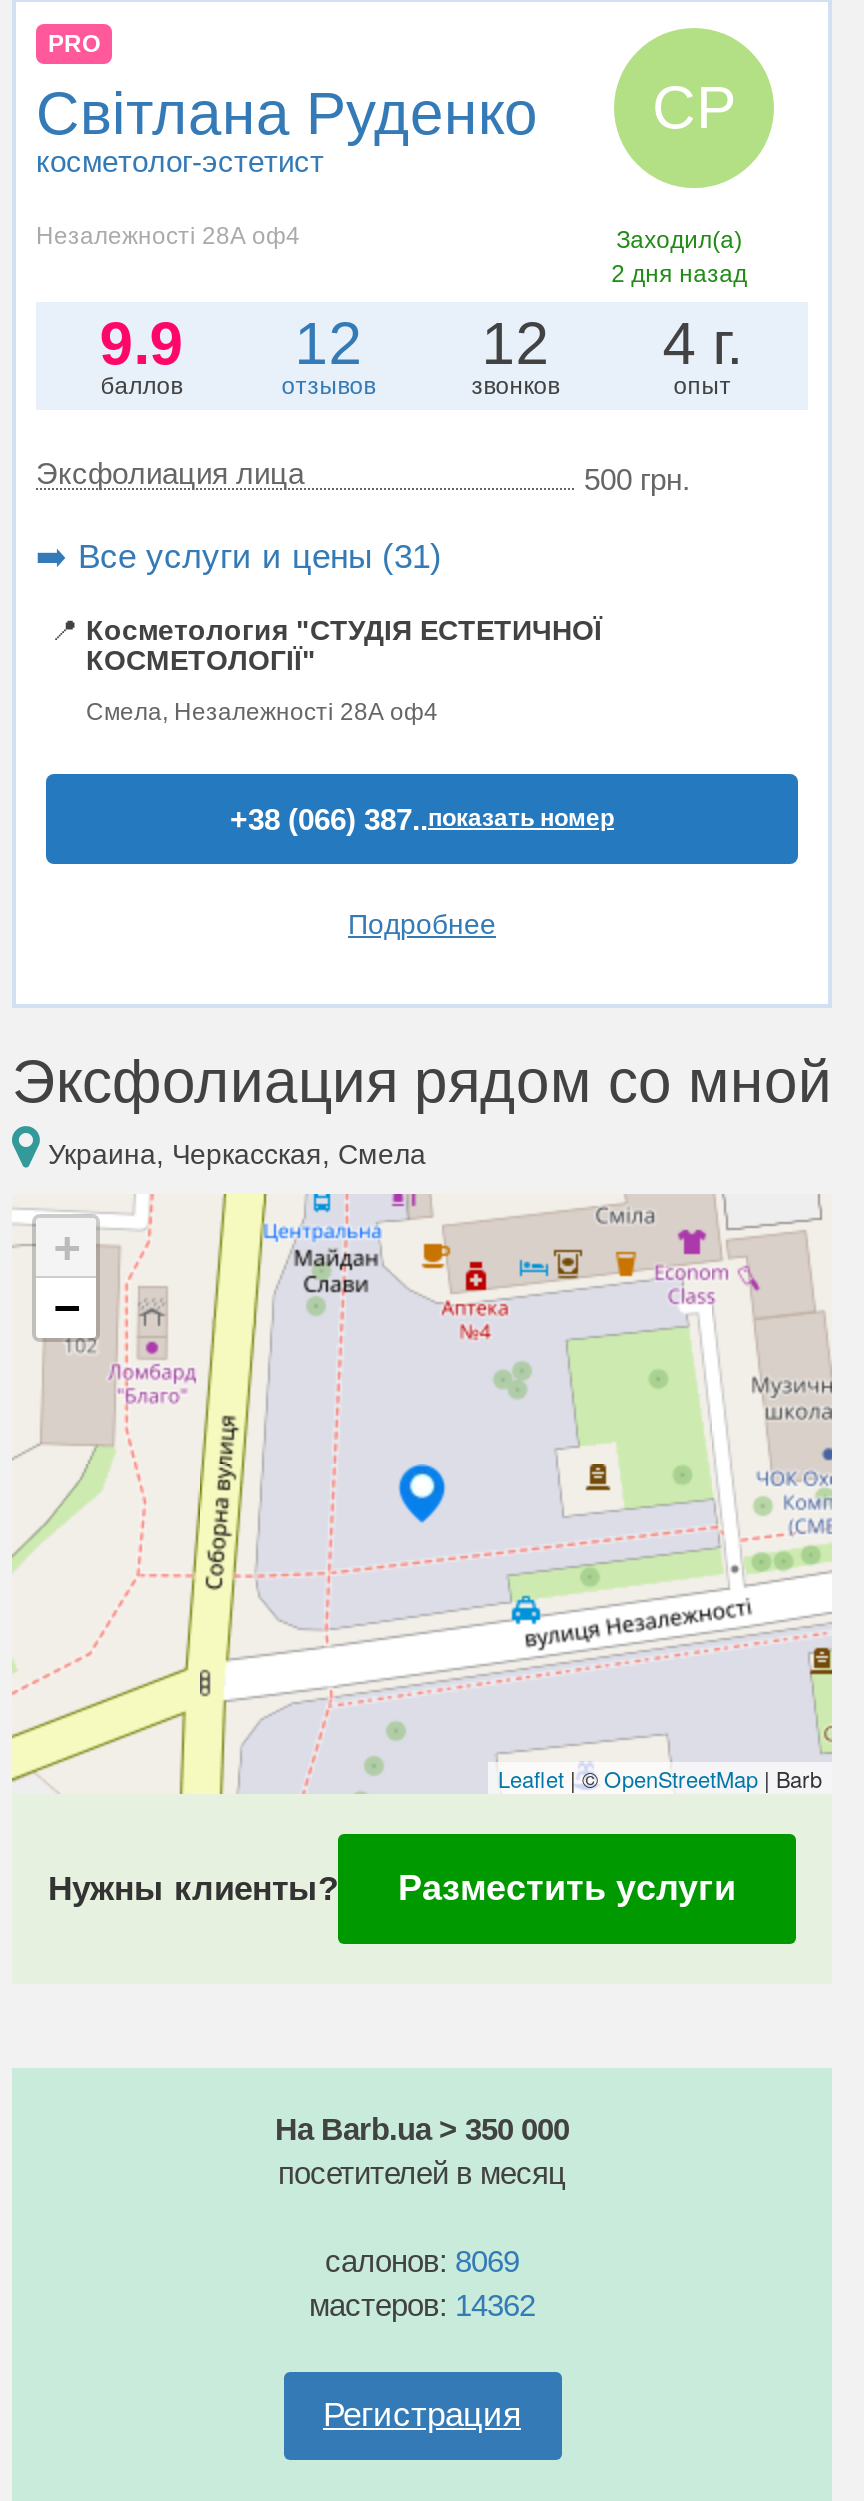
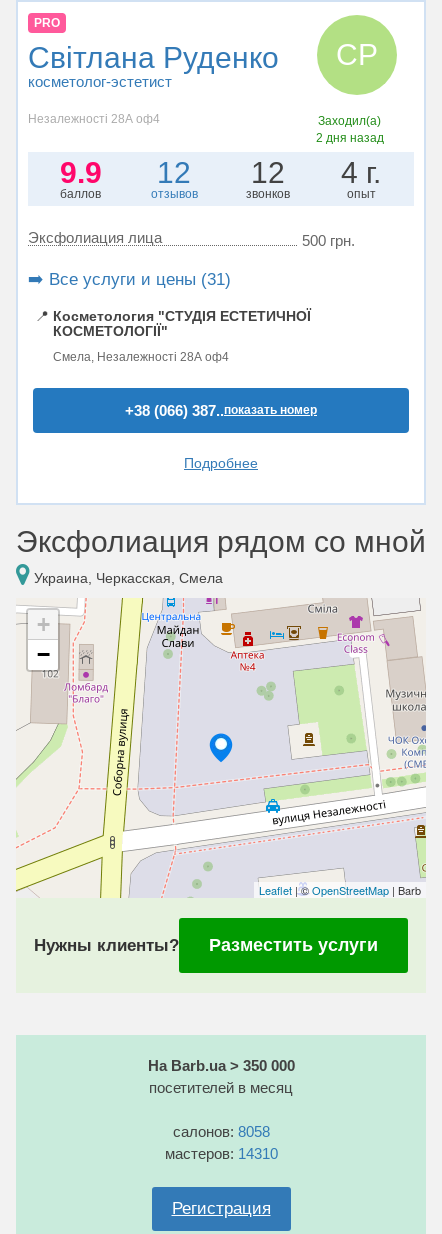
[325,2244,519,2278] салонов: 8069 -> [172,1123,269,1140] салонов: 8058
[309,2288,535,2322] мастеров: 14362 -> [164,1145,277,1162] мастеров: 14310

